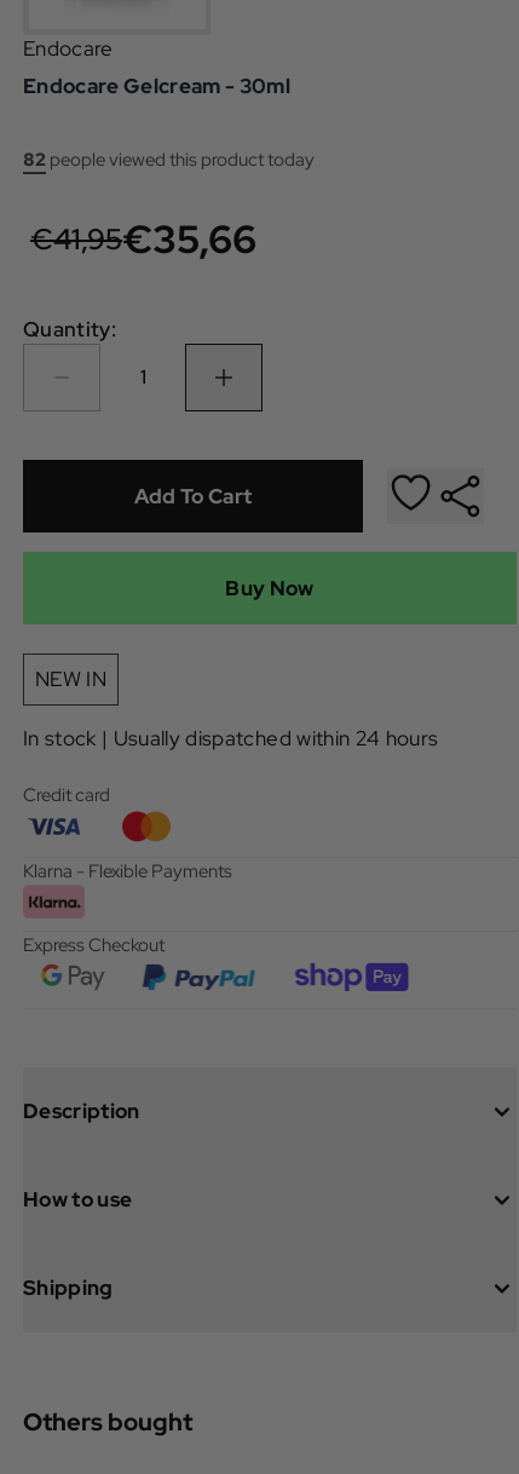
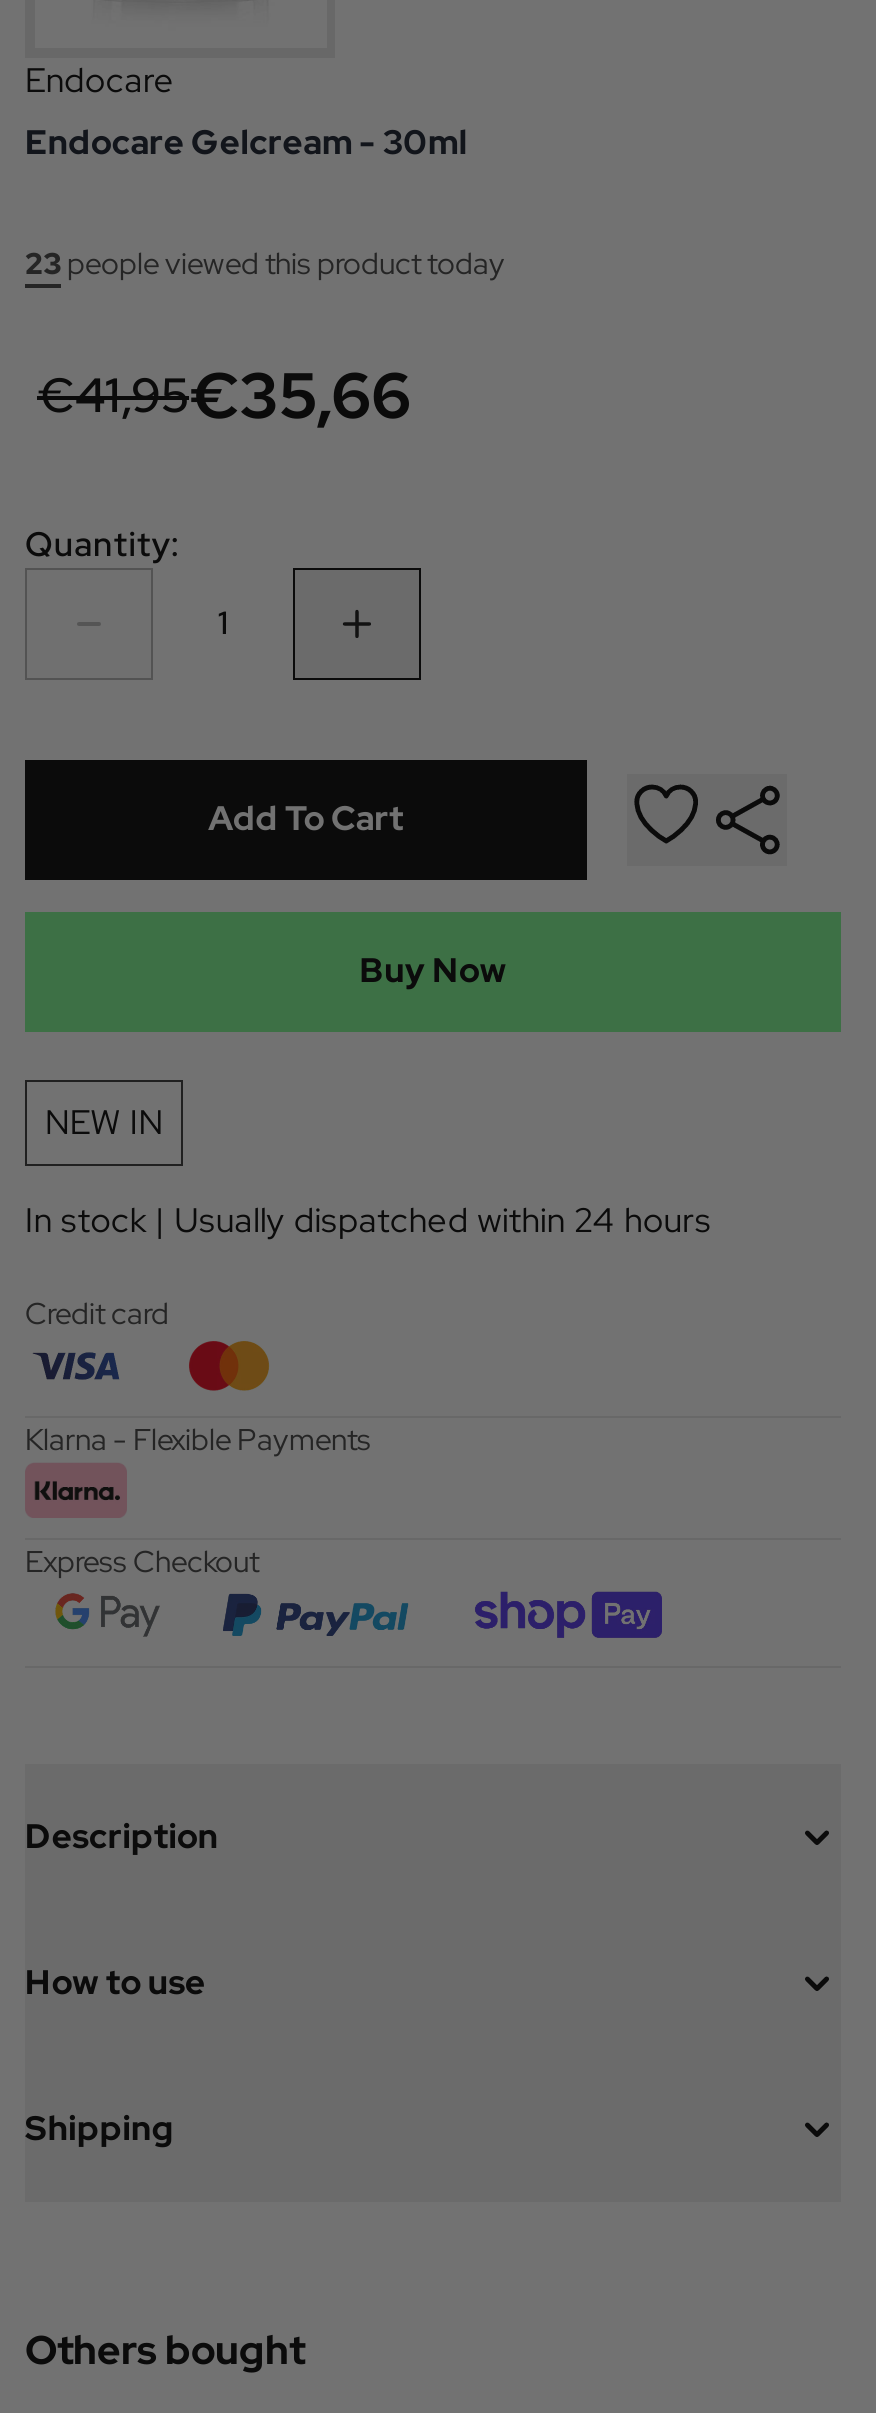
[23,148,315,172] 82 people viewed this product today -> [25,244,505,284] 23 people viewed this product today

